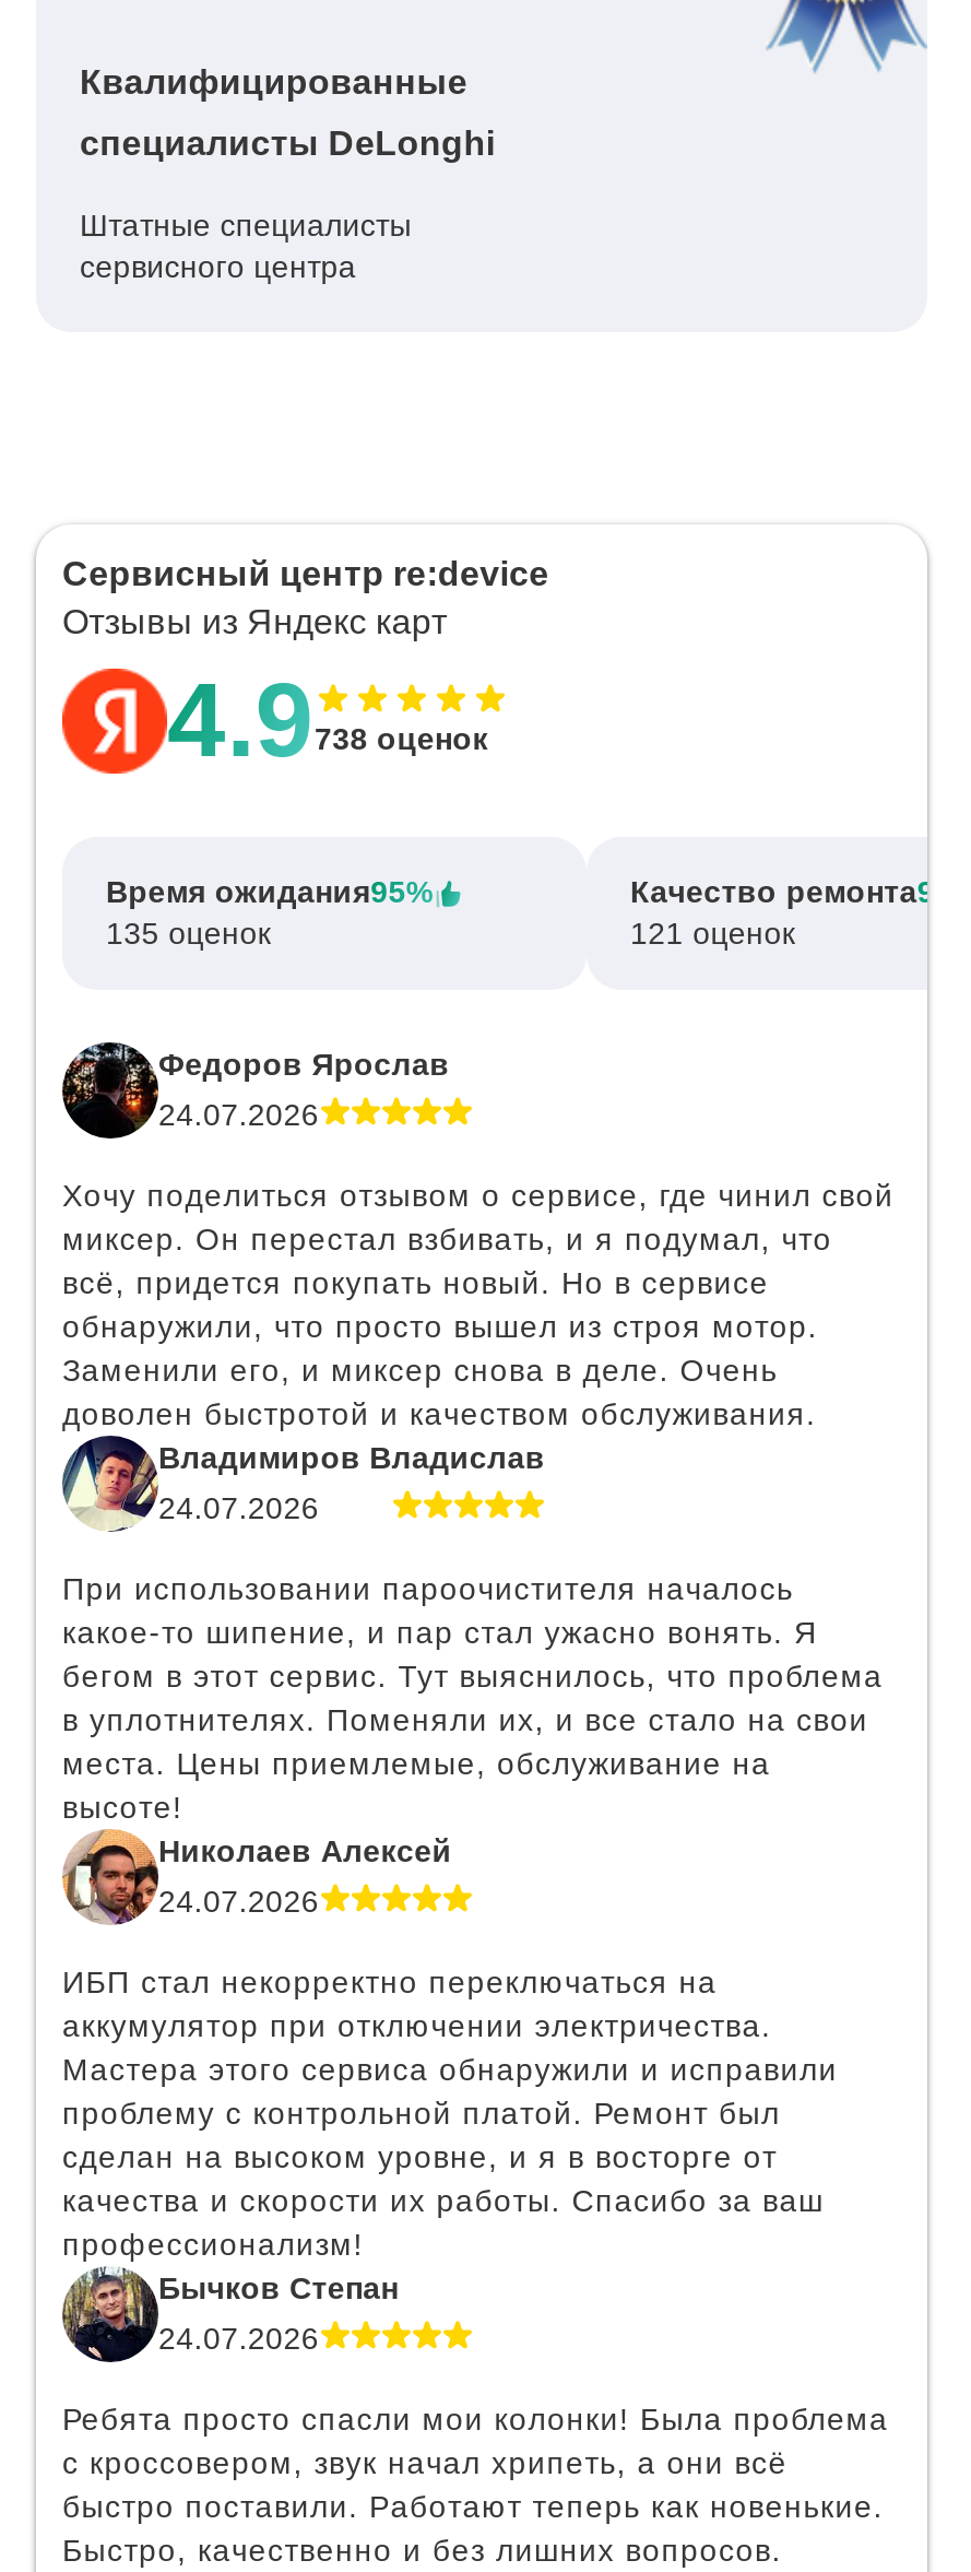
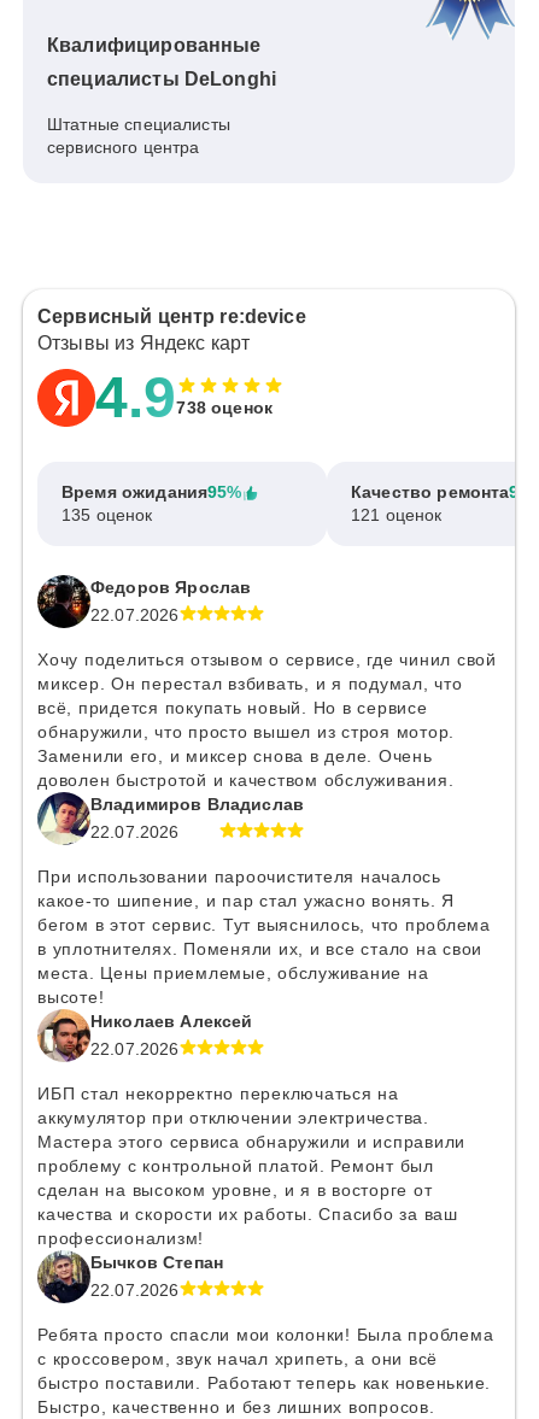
[158,1097,319,1132] 24.07.2026 -> [90,605,179,625] 22.07.2026
[158,1490,319,1525] 24.07.2026 -> [90,822,179,842] 22.07.2026
[158,1884,319,1919] 24.07.2026 -> [90,1039,179,1059] 22.07.2026
[158,2321,319,2356] 24.07.2026 -> [90,1280,179,1300] 22.07.2026

